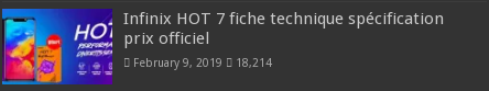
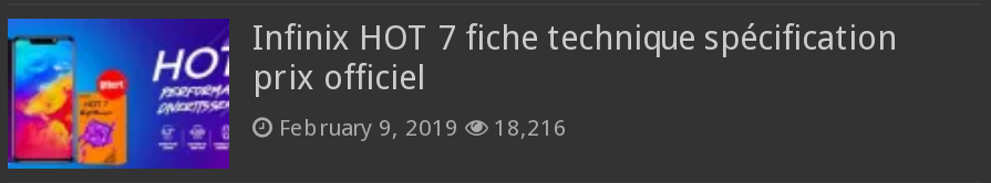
[134,56,273,70] February 9, 2019 18,214 -> [279,113,567,140] February 9, 2019 18,216

